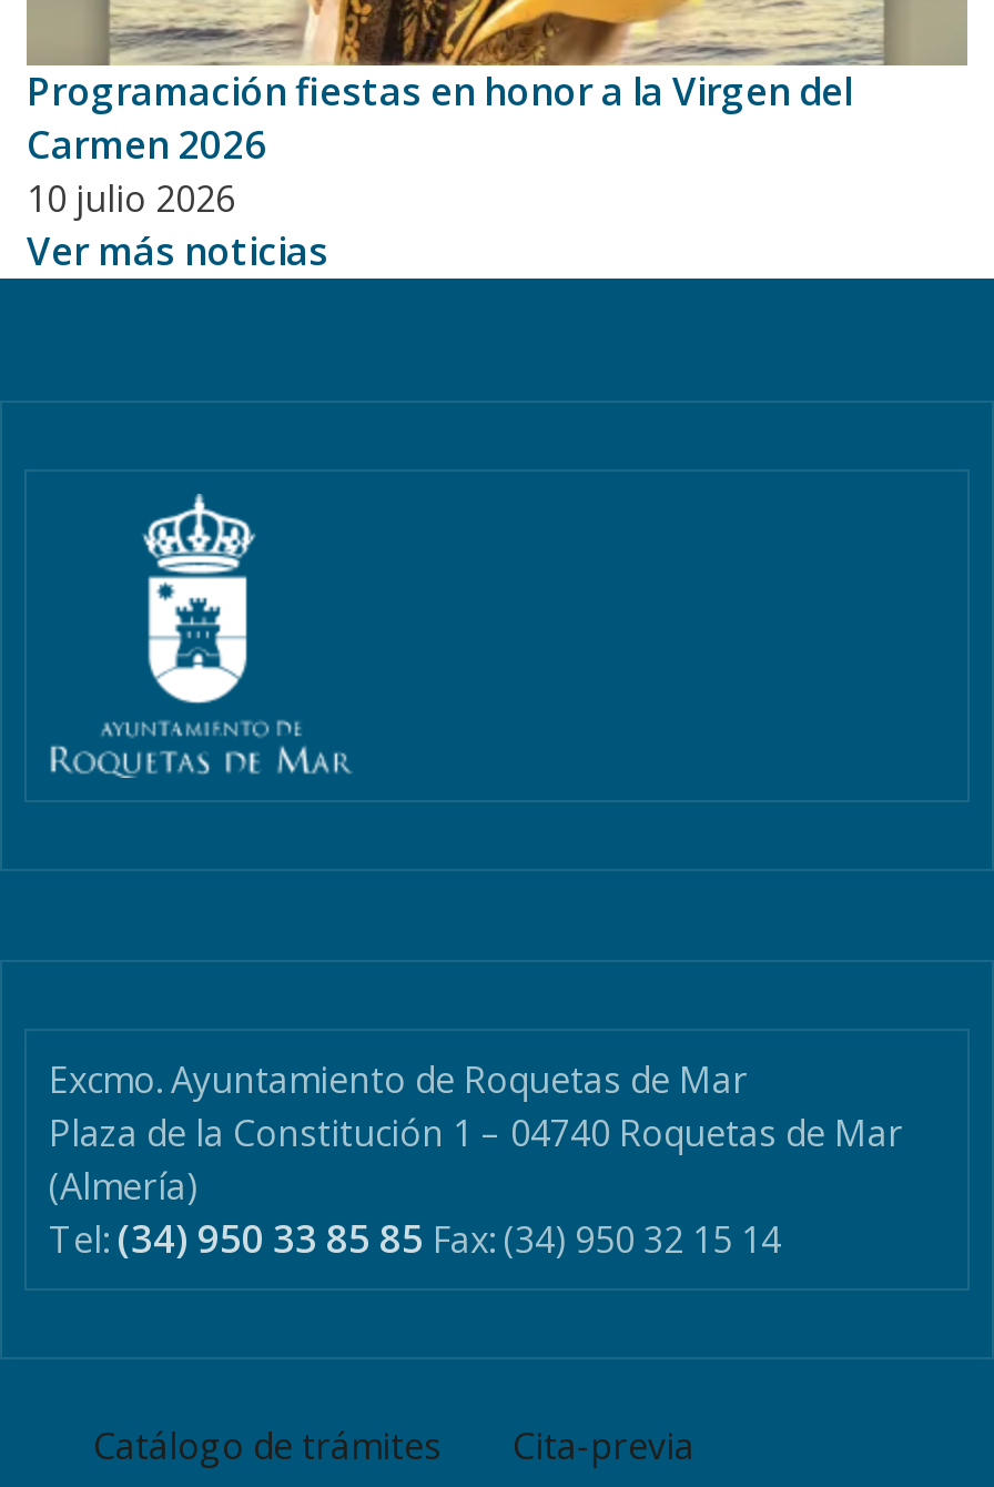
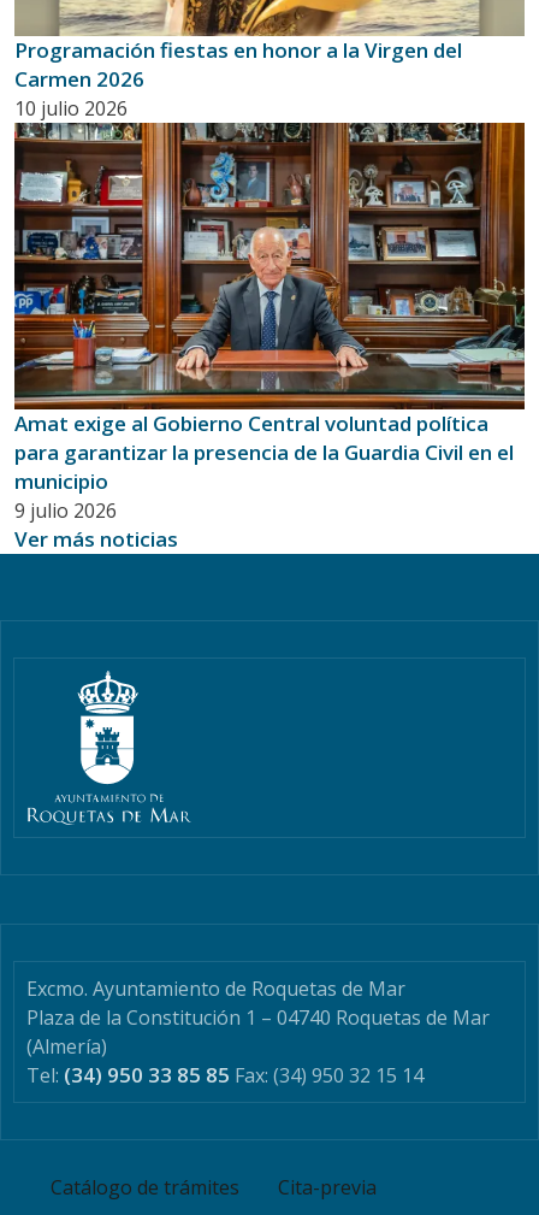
none -> [13,122,525,524] [image] | Amat exige al Gobierno Central voluntad política | para garantizar la presencia de la Guardia Civil en el | municipio | 9 julio 2026

